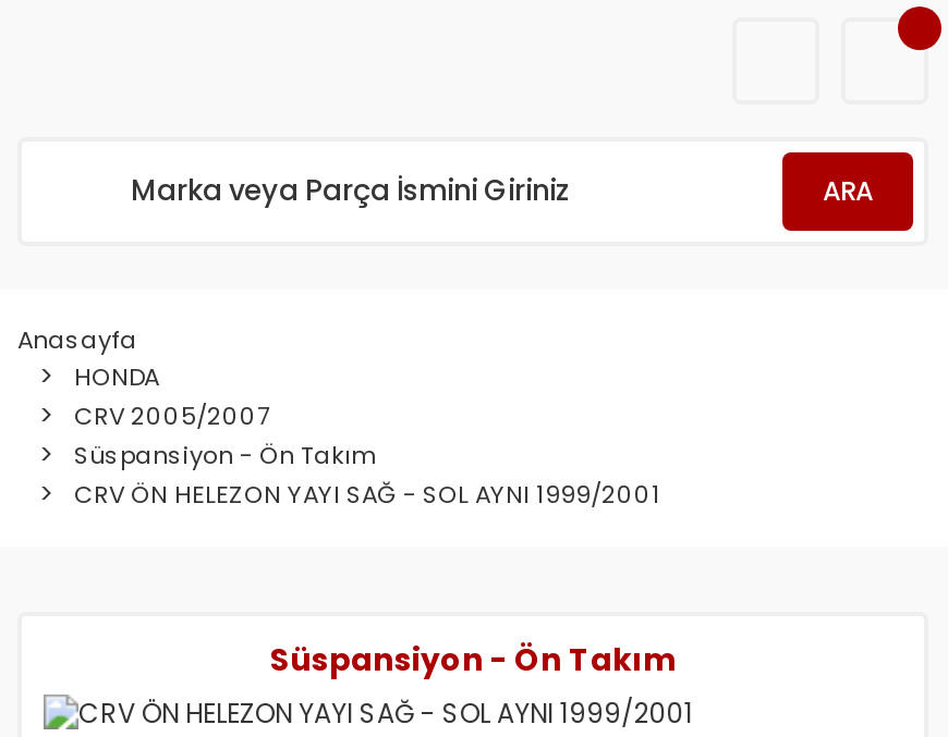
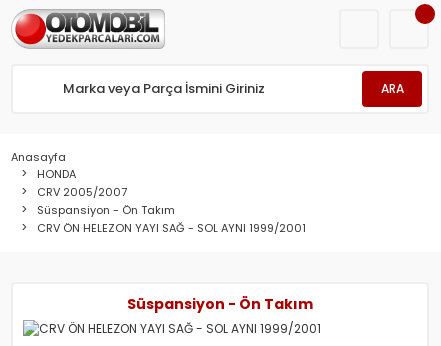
none -> [14,9,165,49] [image]

